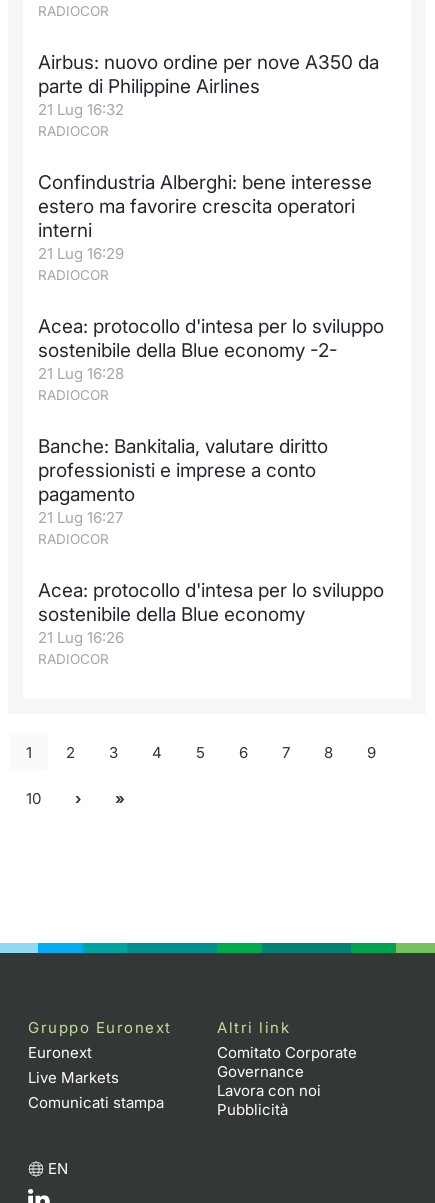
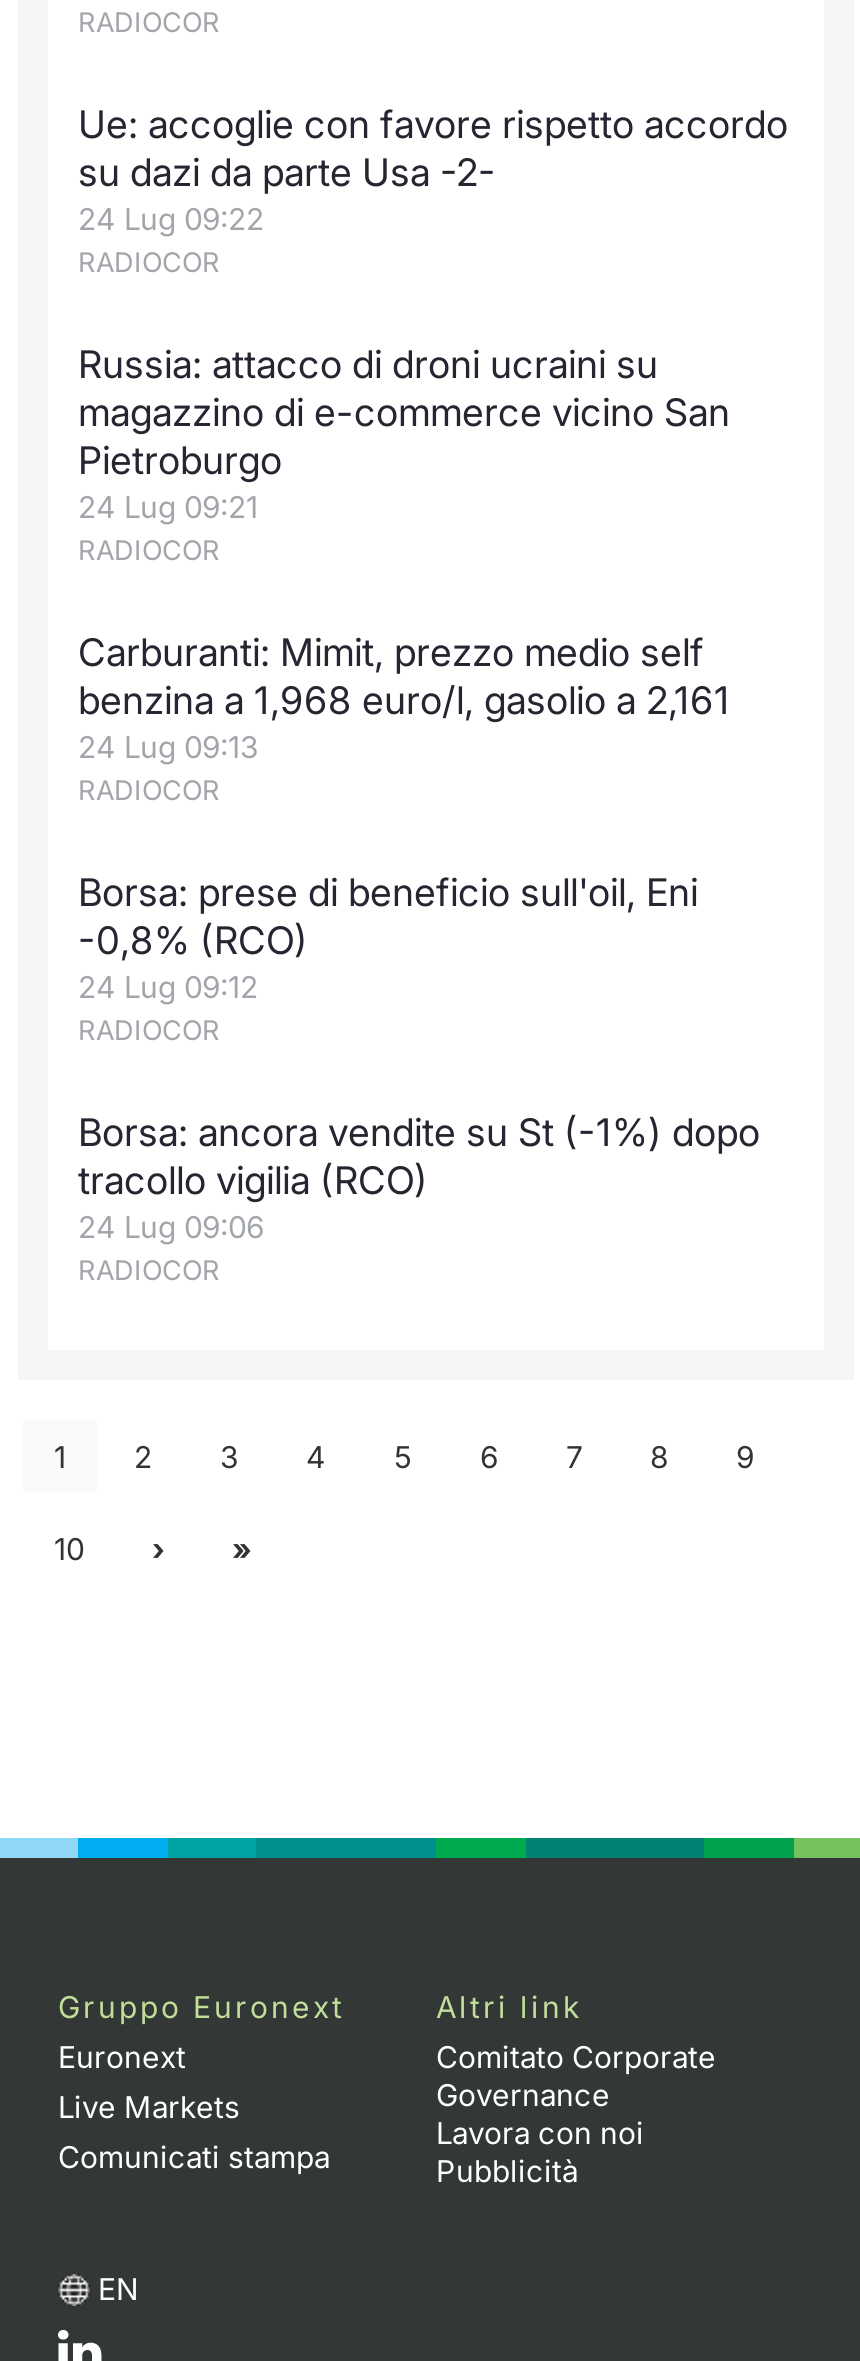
[38,51,379,119] Airbus: nuovo ordine per nove A350 da | parte di Philippine Airlines | 21 Lug 16:32 -> [78,102,788,238] Ue: accoglie con favore rispetto accordo | su dazi da parte Usa -2- | 24 Lug 09:22
[38,171,372,263] Confindustria Alberghi: bene interesse | estero ma favorire crescita operatori | interni | 21 Lug 16:29 -> [78,342,730,526] Russia: attacco di droni ucraini su | magazzino di e-commerce vicino San | Pietroburgo | 24 Lug 09:21
[38,315,384,383] Acea: protocollo d'intesa per lo sviluppo | sostenibile della Blue economy -2- | 21 Lug 16:28 -> [78,630,730,766] Carburanti: Mimit, prezzo medio self | benzina a 1,968 euro/l, gasolio a 2,161 | 24 Lug 09:13
[38,435,328,527] Banche: Bankitalia, valutare diritto | professionisti e imprese a conto | pagamento | 21 Lug 16:27 -> [78,870,698,1006] Borsa: prese di beneficio sull'oil, Eni | -0,8% (RCO) | 24 Lug 09:12
[38,579,384,647] Acea: protocollo d'intesa per lo sviluppo | sostenibile della Blue economy | 21 Lug 16:26 -> [78,1110,760,1246] Borsa: ancora vendite su St (-1%) dopo | tracollo vigilia (RCO) | 24 Lug 09:06

